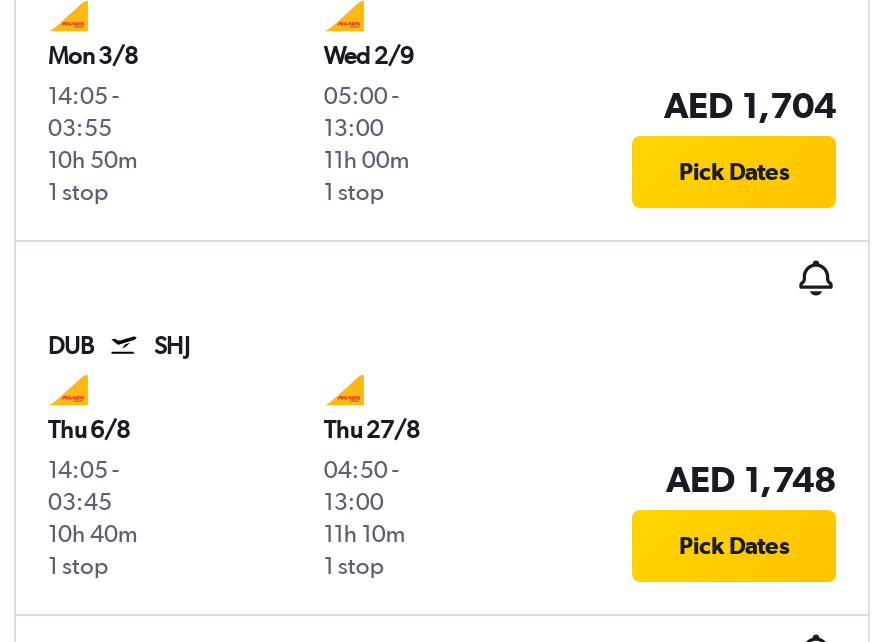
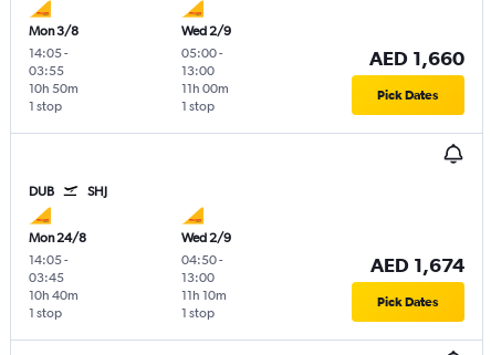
[664,84,836,124] AED 1,704 -> [369,47,464,69] AED 1,660
[48,416,130,444] Thu 6/8 -> [29,230,86,246] Mon 24/8
[324,416,420,444] Thu 27/8 -> [181,230,231,246] Wed 2/9
[666,458,836,498] AED 1,748 -> [370,253,464,276] AED 1,674

